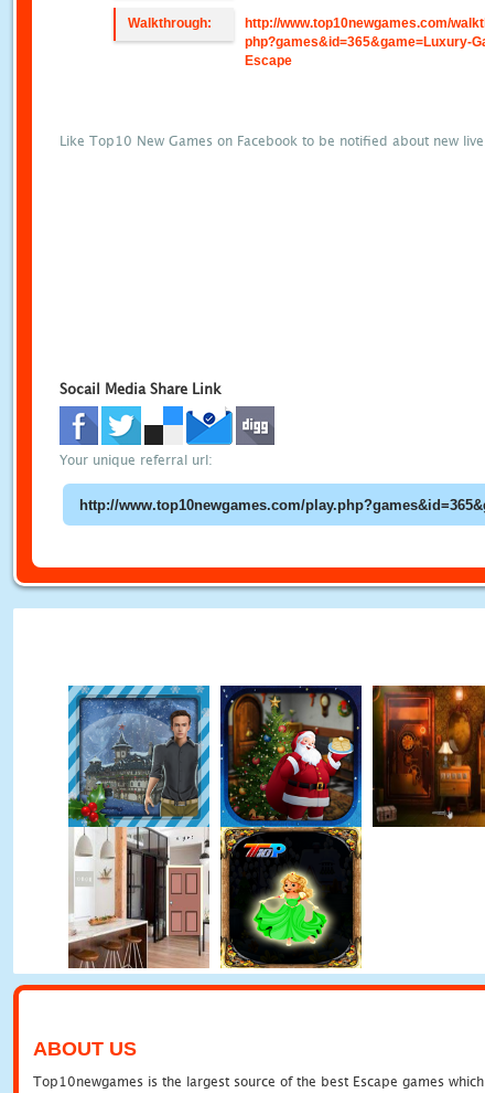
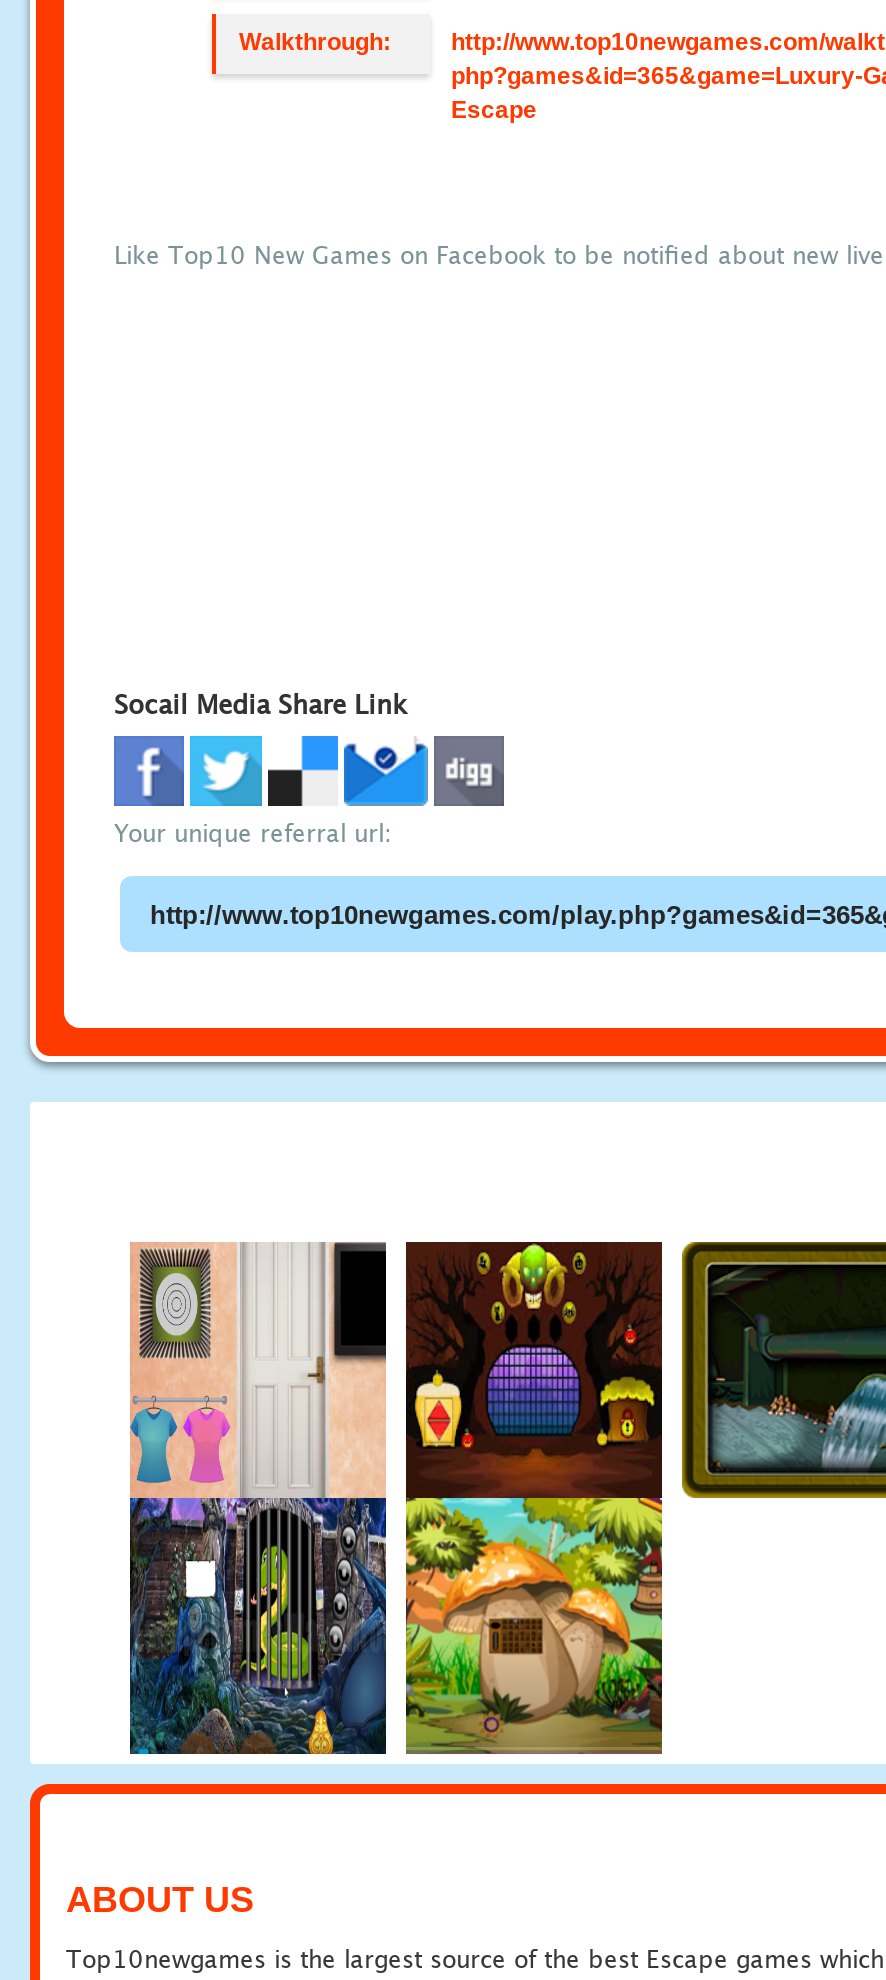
[67,685,211,969] [image] -> [128,1240,388,1756] [image]
[219,686,363,968] [image] -> [404,1242,664,1756] [image]
[371,685,482,828] [image] -> [680,1242,880,1500] [image]

